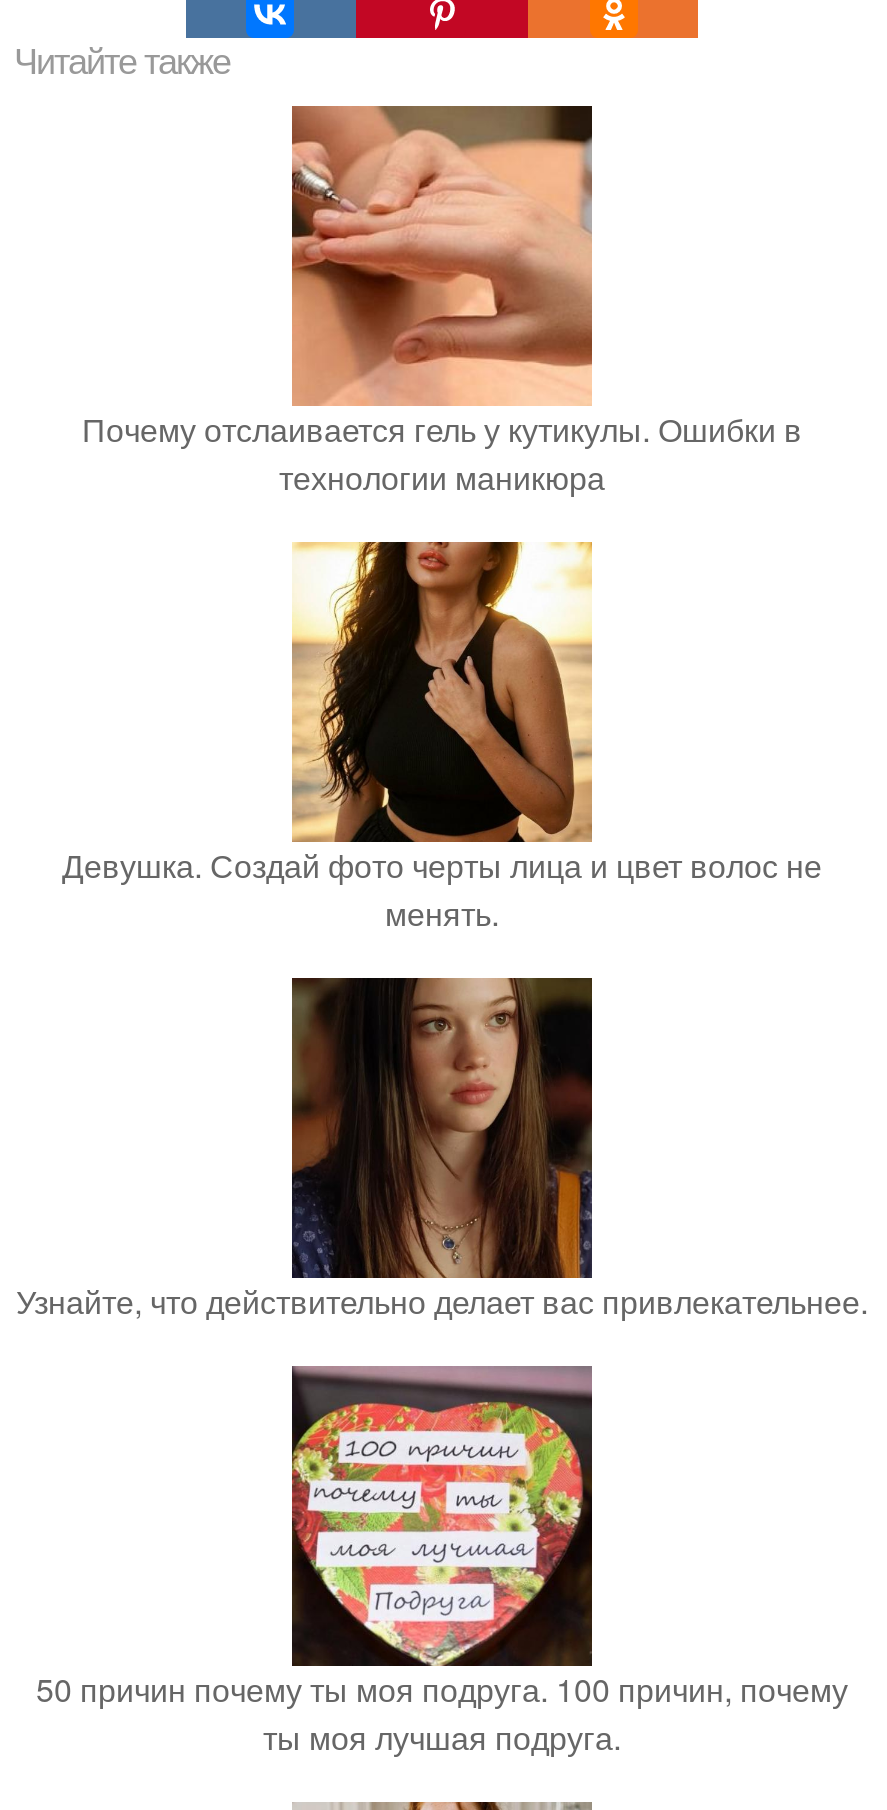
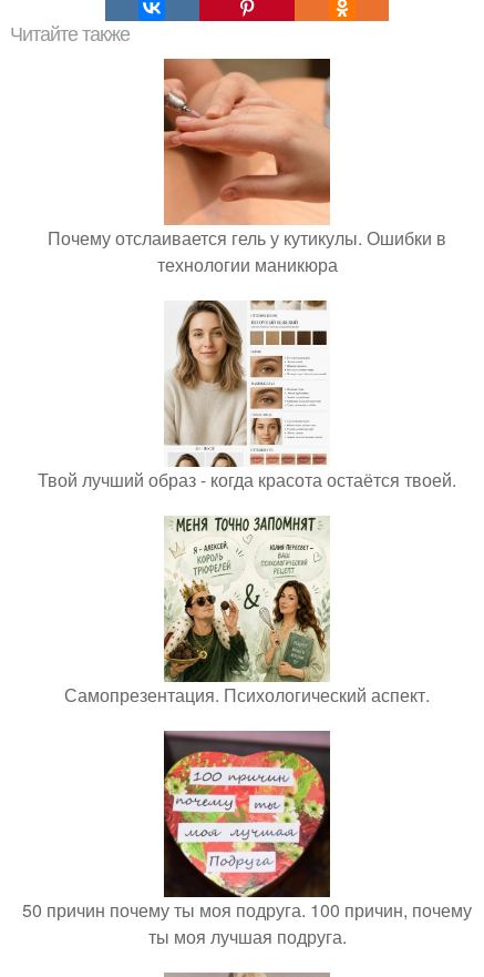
[62,540,822,936] [image] | Девушка. Создай фото черты лица и цвет волос не | менять. -> [38,299,456,492] [image] | Твой лучший образ - когда красота остаётся твоей.
[16,976,868,1324] [image] | Узнайте, что действительно делает вас привлекательнее. -> [64,516,430,708] [image] | Самопрезентация. Психологический аспект.

